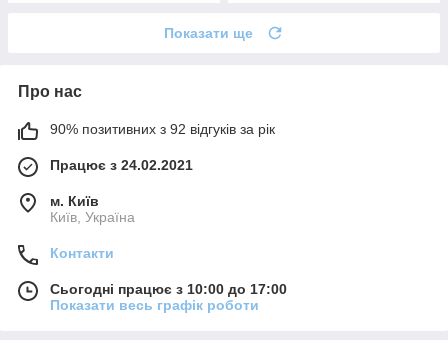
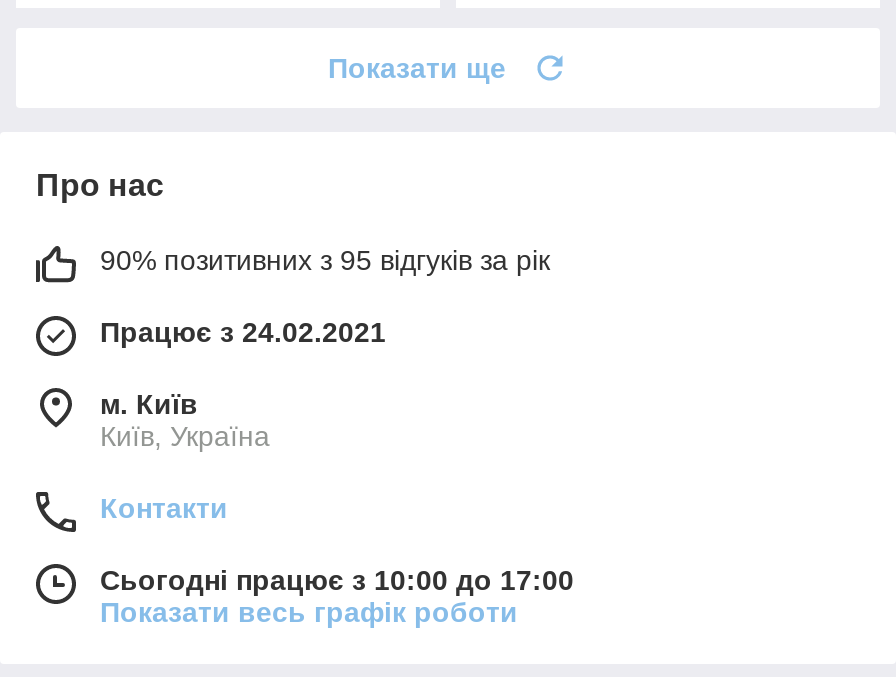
[50,121,275,137] 90% позитивних з 92 відгуків за рік -> [100,244,550,276] 90% позитивних з 95 відгуків за рік

